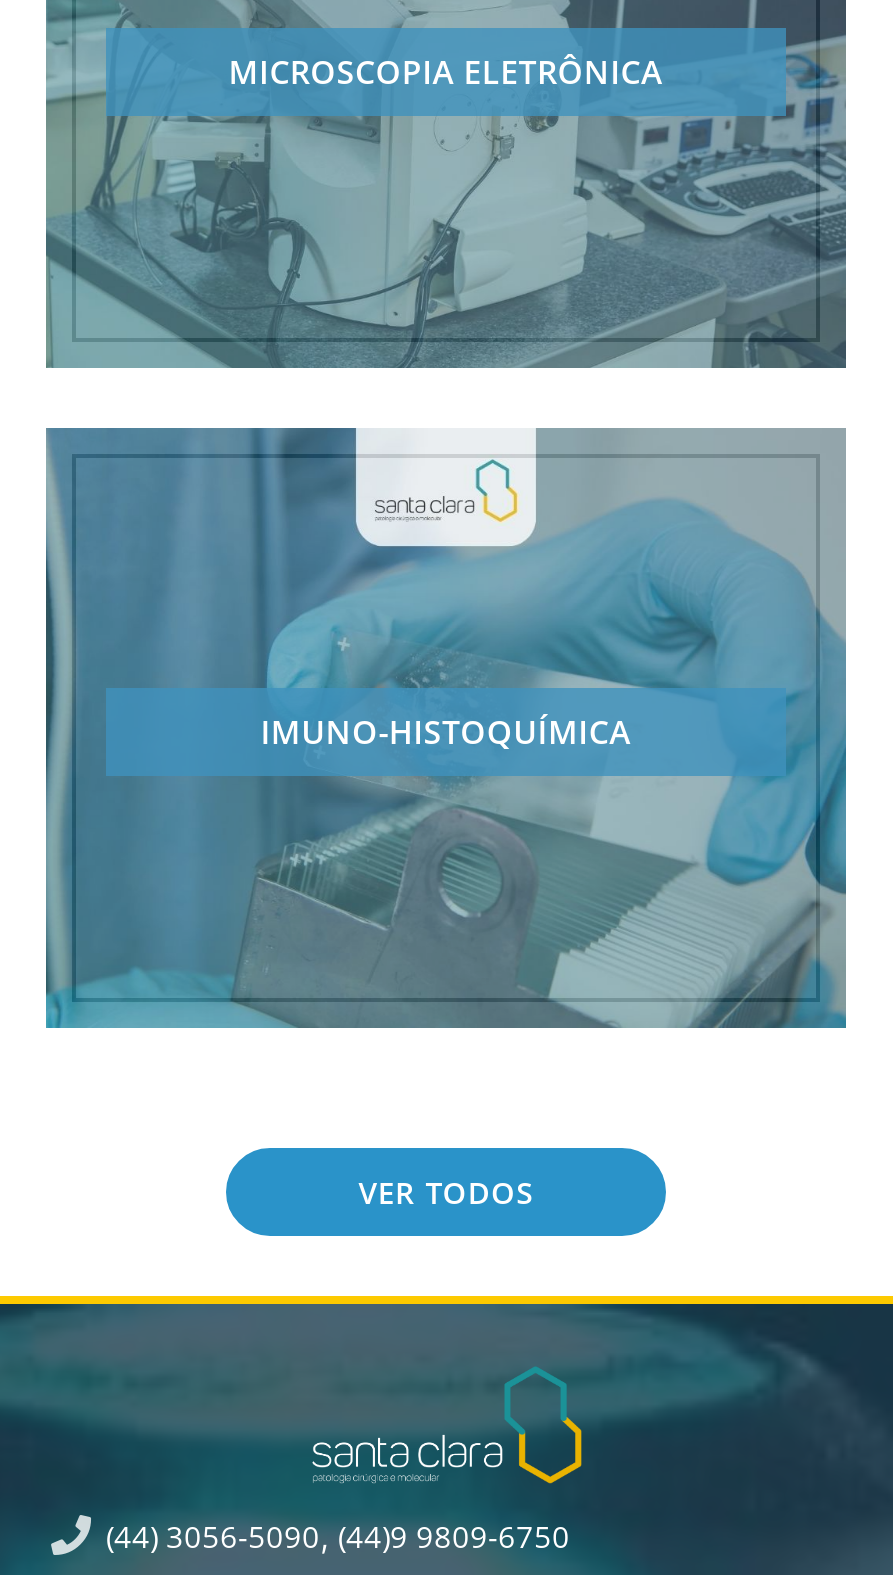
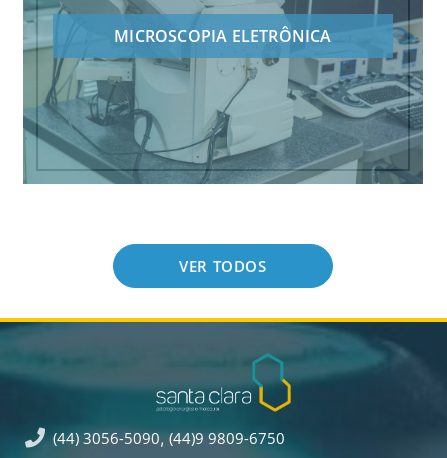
[46,426,848,1028] [image] | IMUNO-HISTOQUÍMICA -> none

